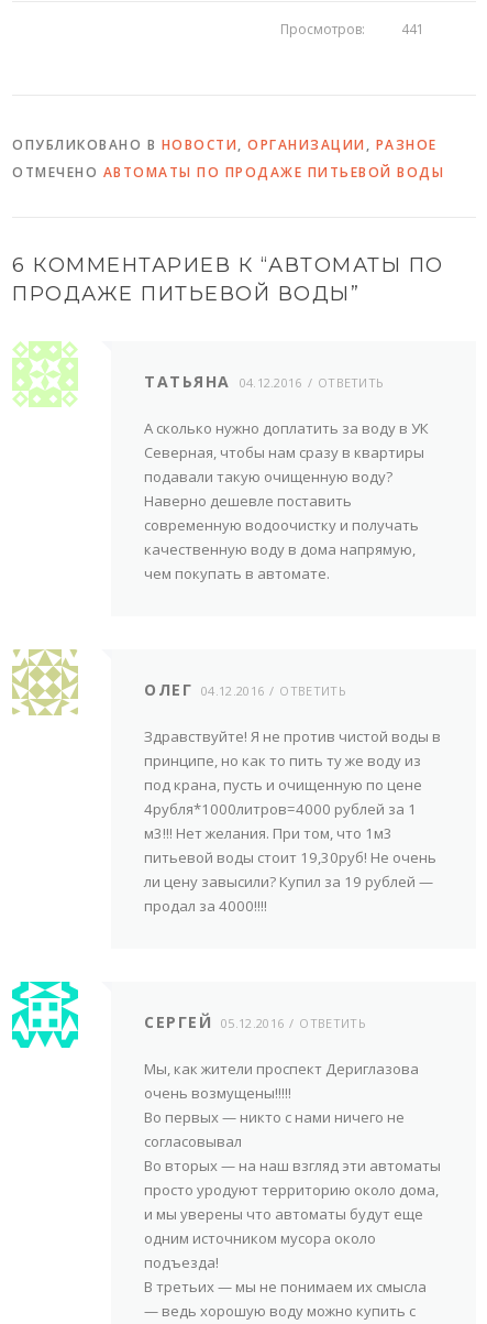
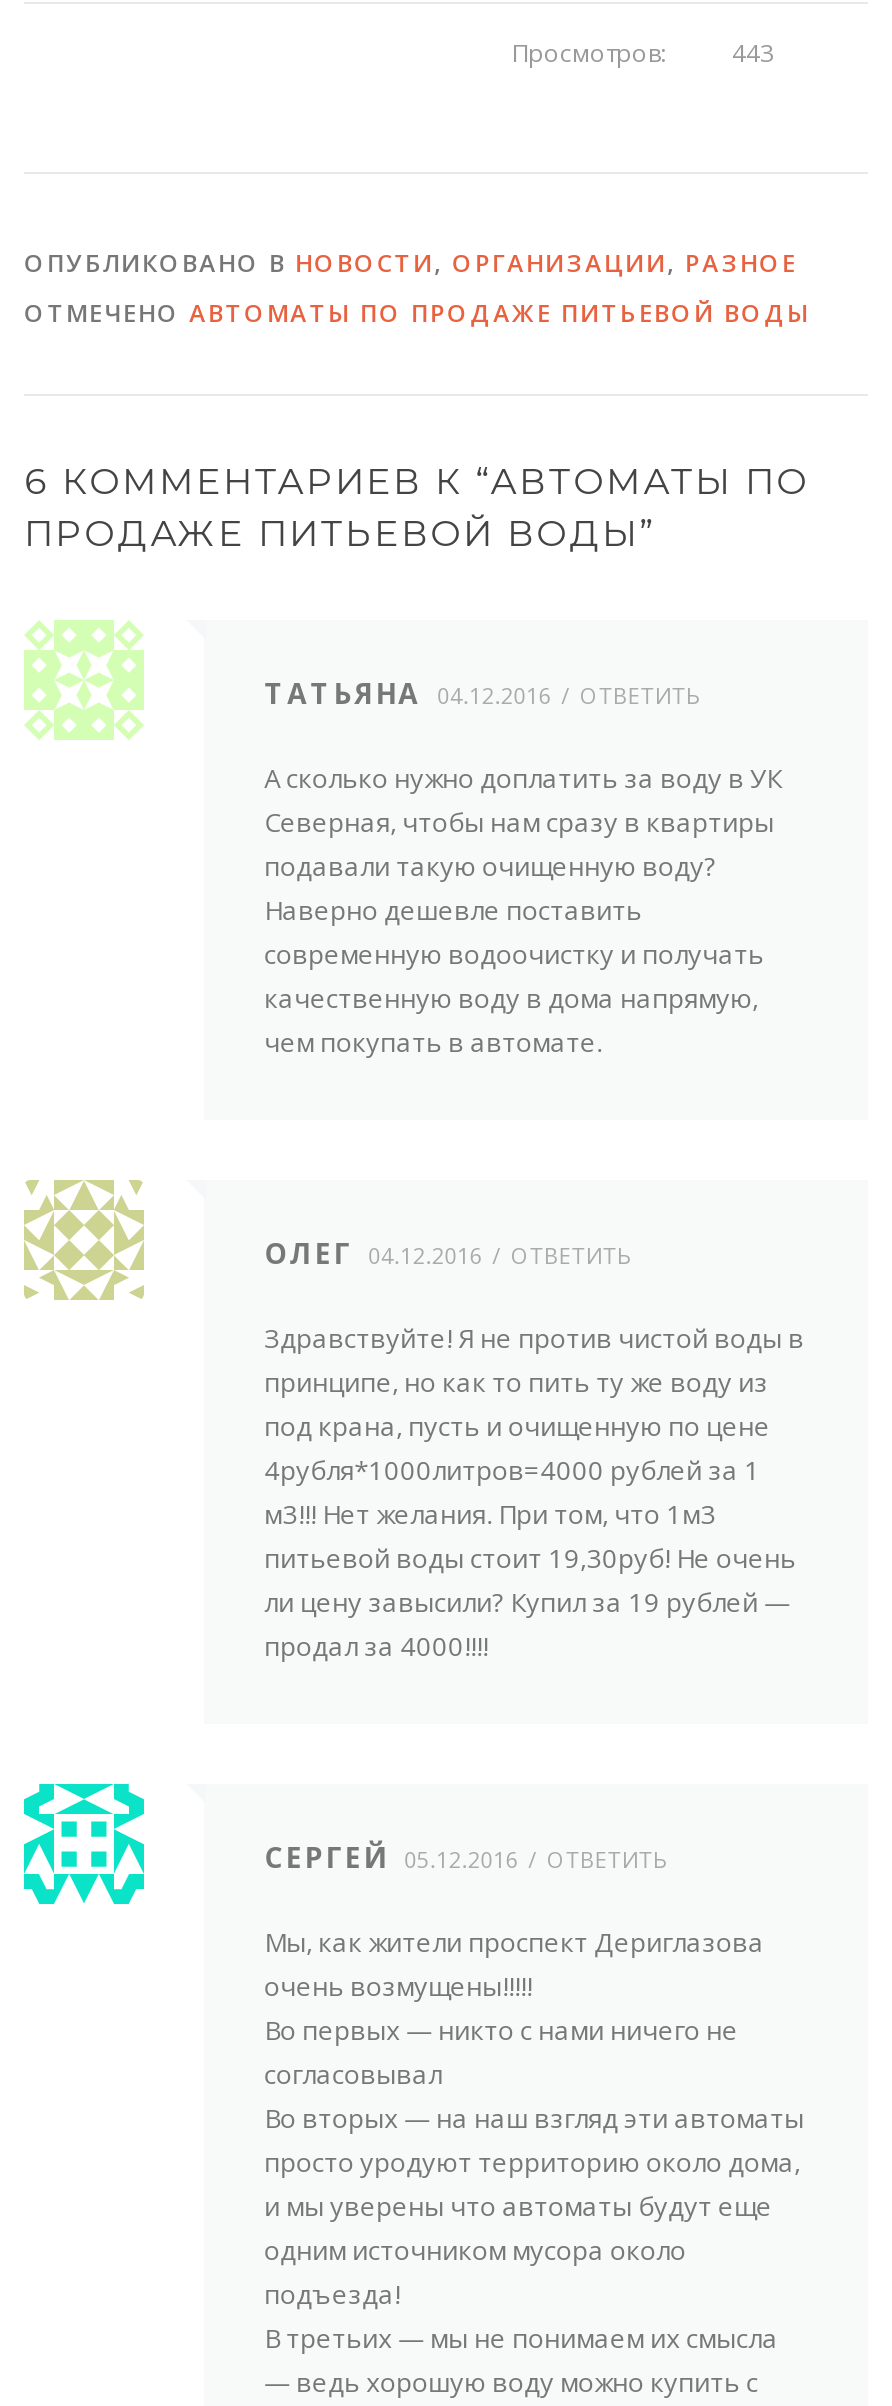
[280,20,424,39] Просмотров: 441 -> [512,37,774,71] Просмотров: 443

